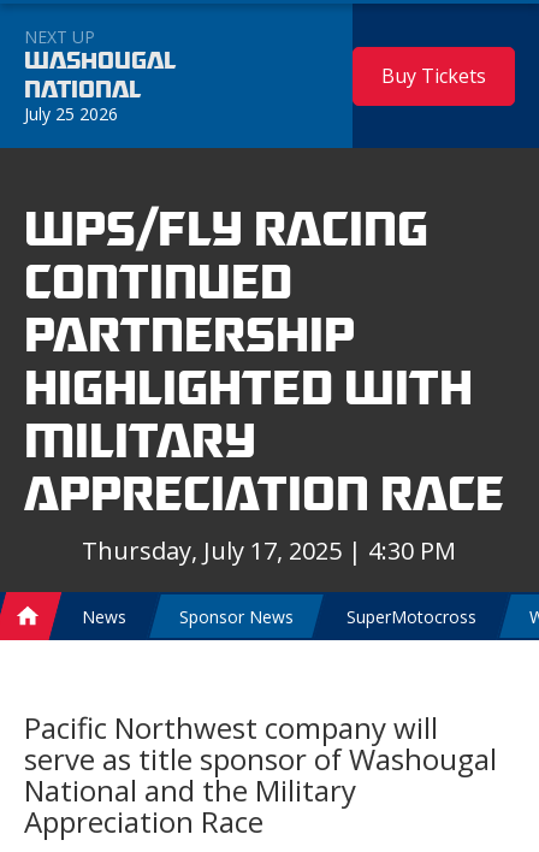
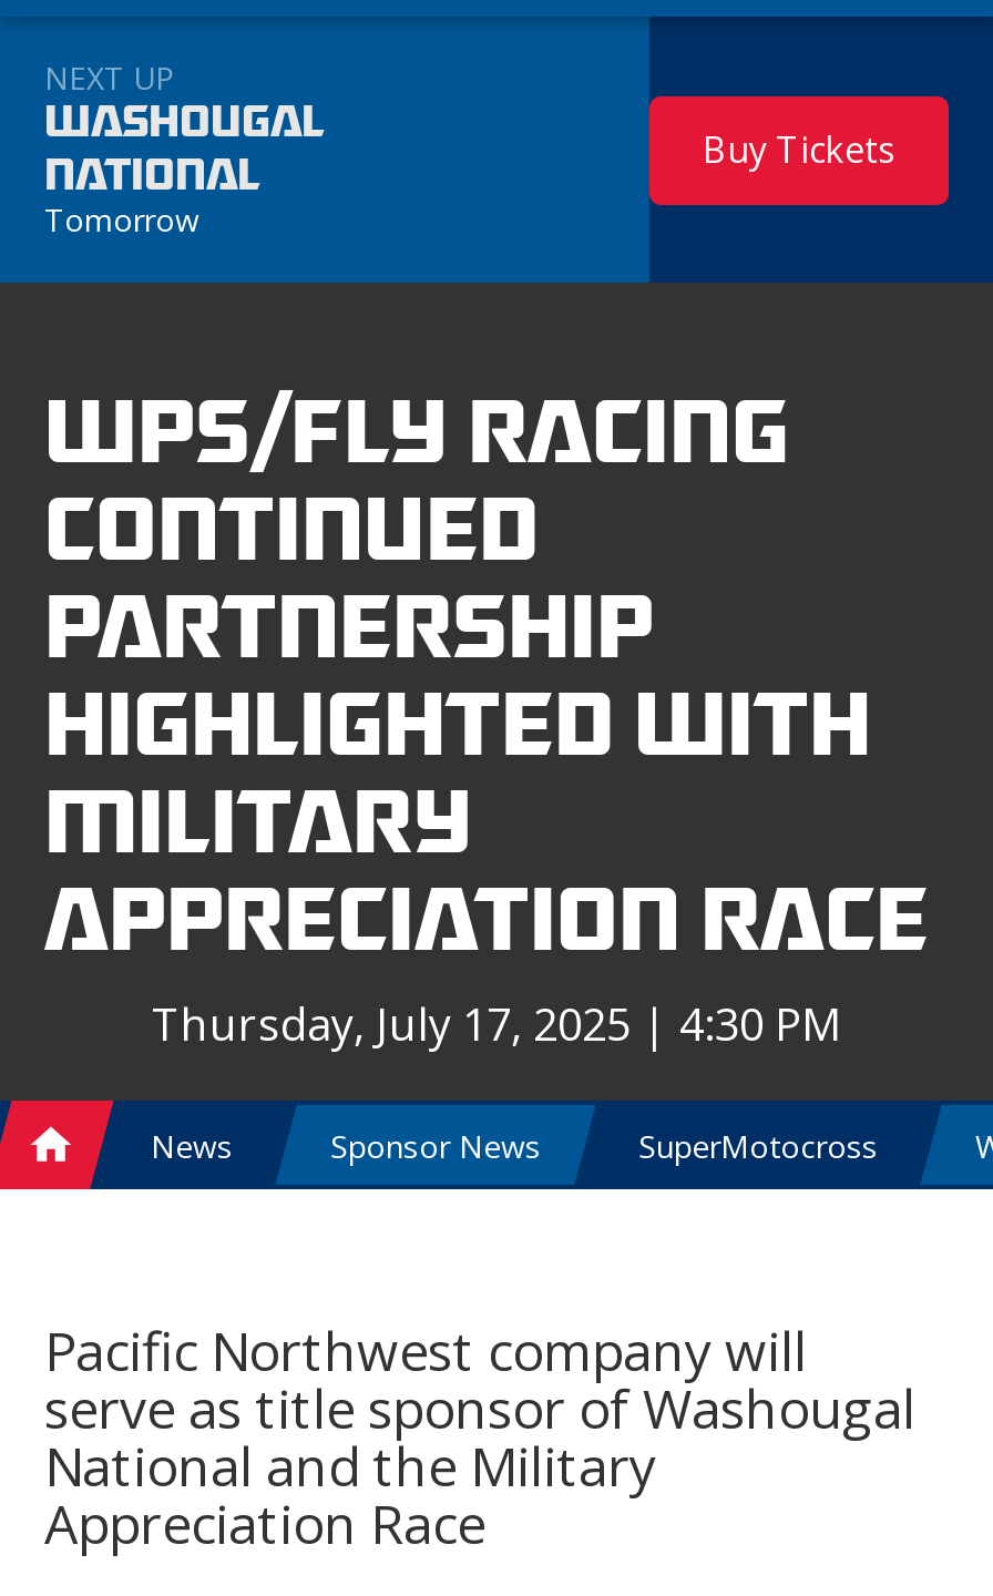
[24,102,118,125] July 25 2026 -> [44,199,199,241] Tomorrow

